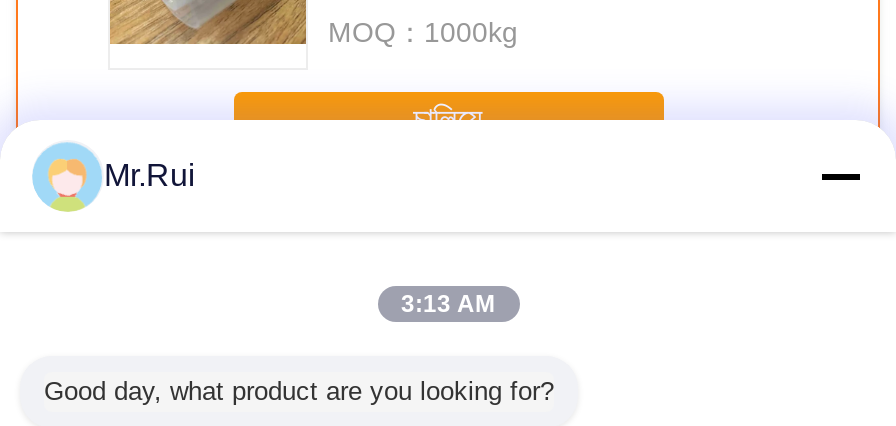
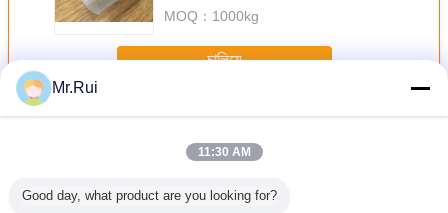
[401,290,495,318] 3:13 AM -> [197,145,250,159] 11:30 AM

